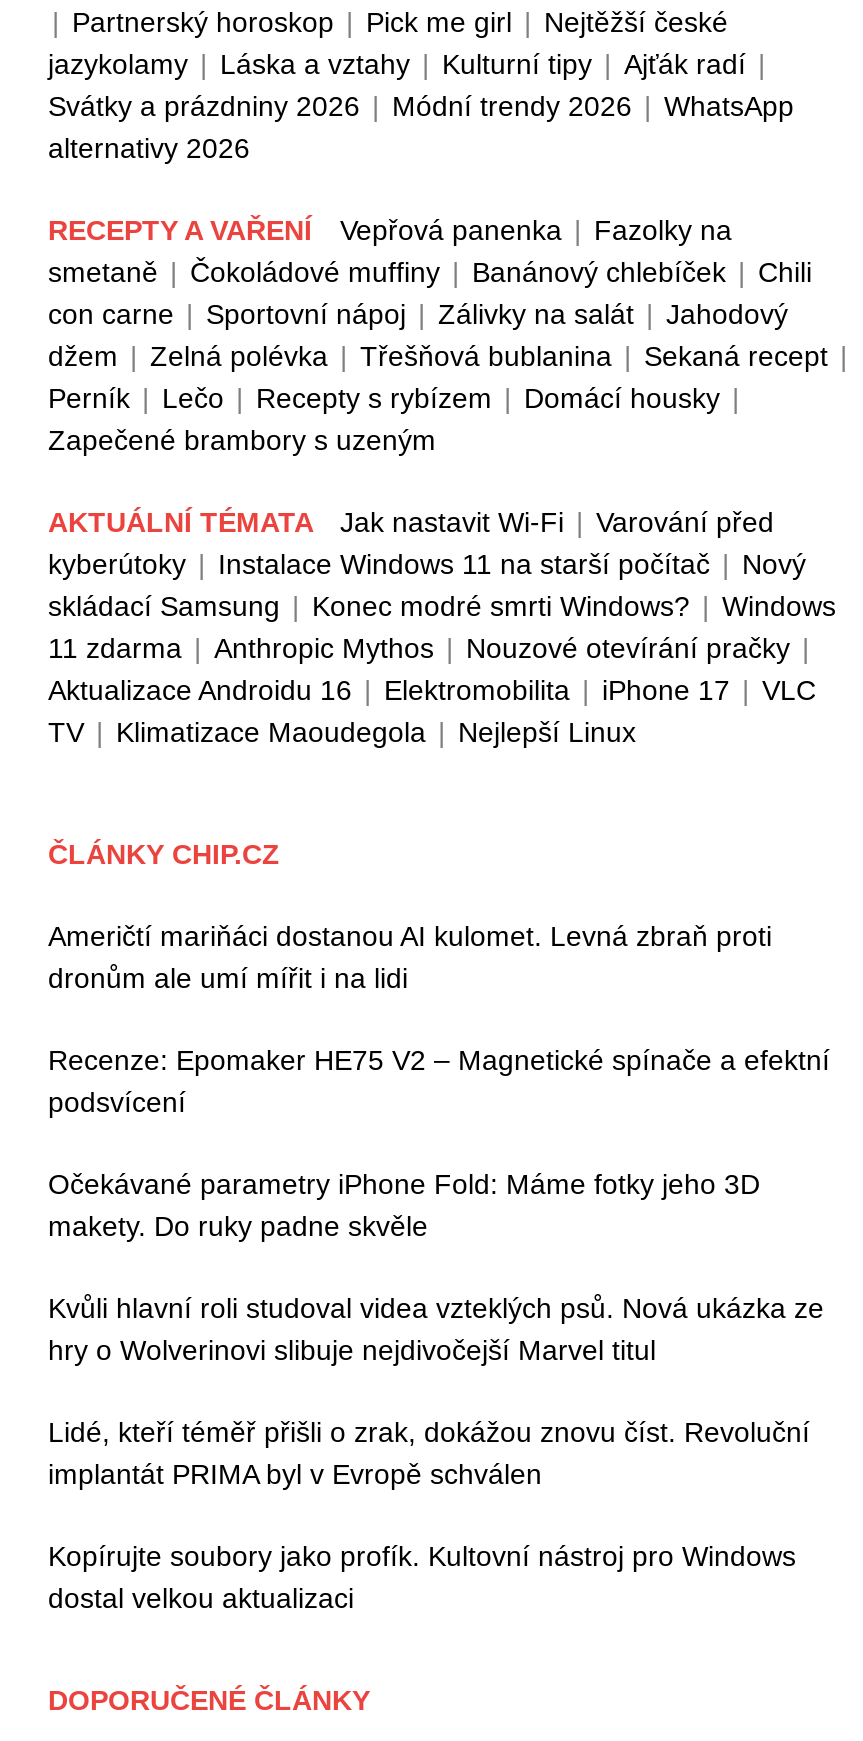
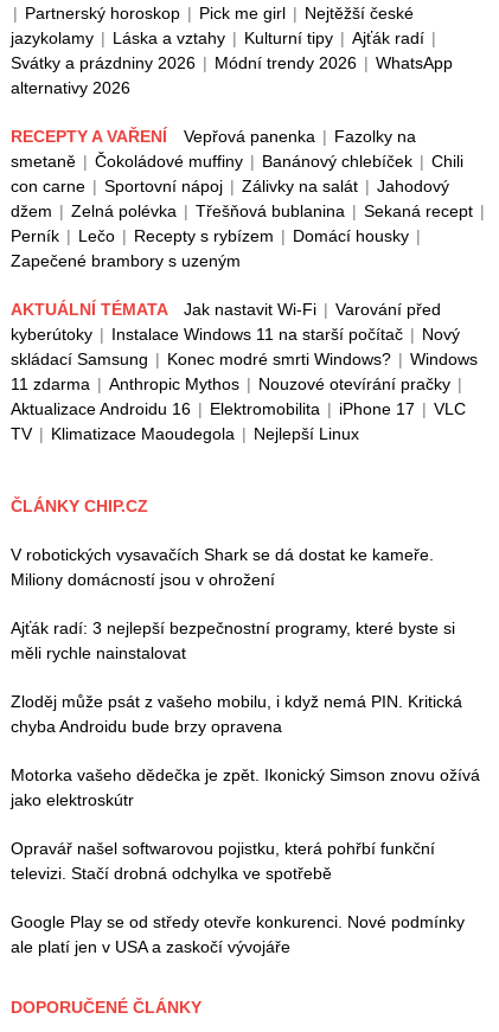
[48,920,772,994] Američtí mariňáci dostanou AI kulomet. Levná zbraň proti | dronům ale umí mířit i na lidi -> [11,545,434,589] V robotických vysavačích Shark se dá dostat ke kameře. | Miliony domácností jsou v ohrožení
[48,1044,830,1118] Recenze: Epomaker HE75 V2 – Magnetické spínače a efektní | podsvícení -> [11,618,455,662] Ajťák radí: 3 nejlepší bezpečnostní programy, které byste si | měli rychle nainstalovat
[48,1168,760,1242] Očekávané parametry iPhone Fold: Máme fotky jeho 3D | makety. Do ruky padne skvěle -> [11,692,462,736] Zloděj může psát z vašeho mobilu, i když nemá PIN. Kritická | chyba Androidu bude brzy opravena
[48,1292,824,1366] Kvůli hlavní roli studoval videa vzteklých psů. Nová ukázka ze | hry o Wolverinovi slibuje nejdivočejší Marvel titul -> [11,765,480,809] Motorka vašeho dědečka je zpět. Ikonický Simson znovu ožívá | jako elektroskútr
[48,1416,810,1490] Lidé, kteří téměř přišli o zrak, dokážou znovu číst. Revoluční | implantát PRIMA byl v Evropě schválen -> [11,839,435,883] Opravář našel softwarovou pojistku, která pohřbí funkční | televizi. Stačí drobná odchylka ve spotřebě
[48,1540,796,1614] Kopírujte soubory jako profík. Kultovní nástroj pro Windows | dostal velkou aktualizaci -> [11,912,465,956] Google Play se od středy otevře konkurenci. Nové podmínky | ale platí jen v USA a zaskočí vývojáře

